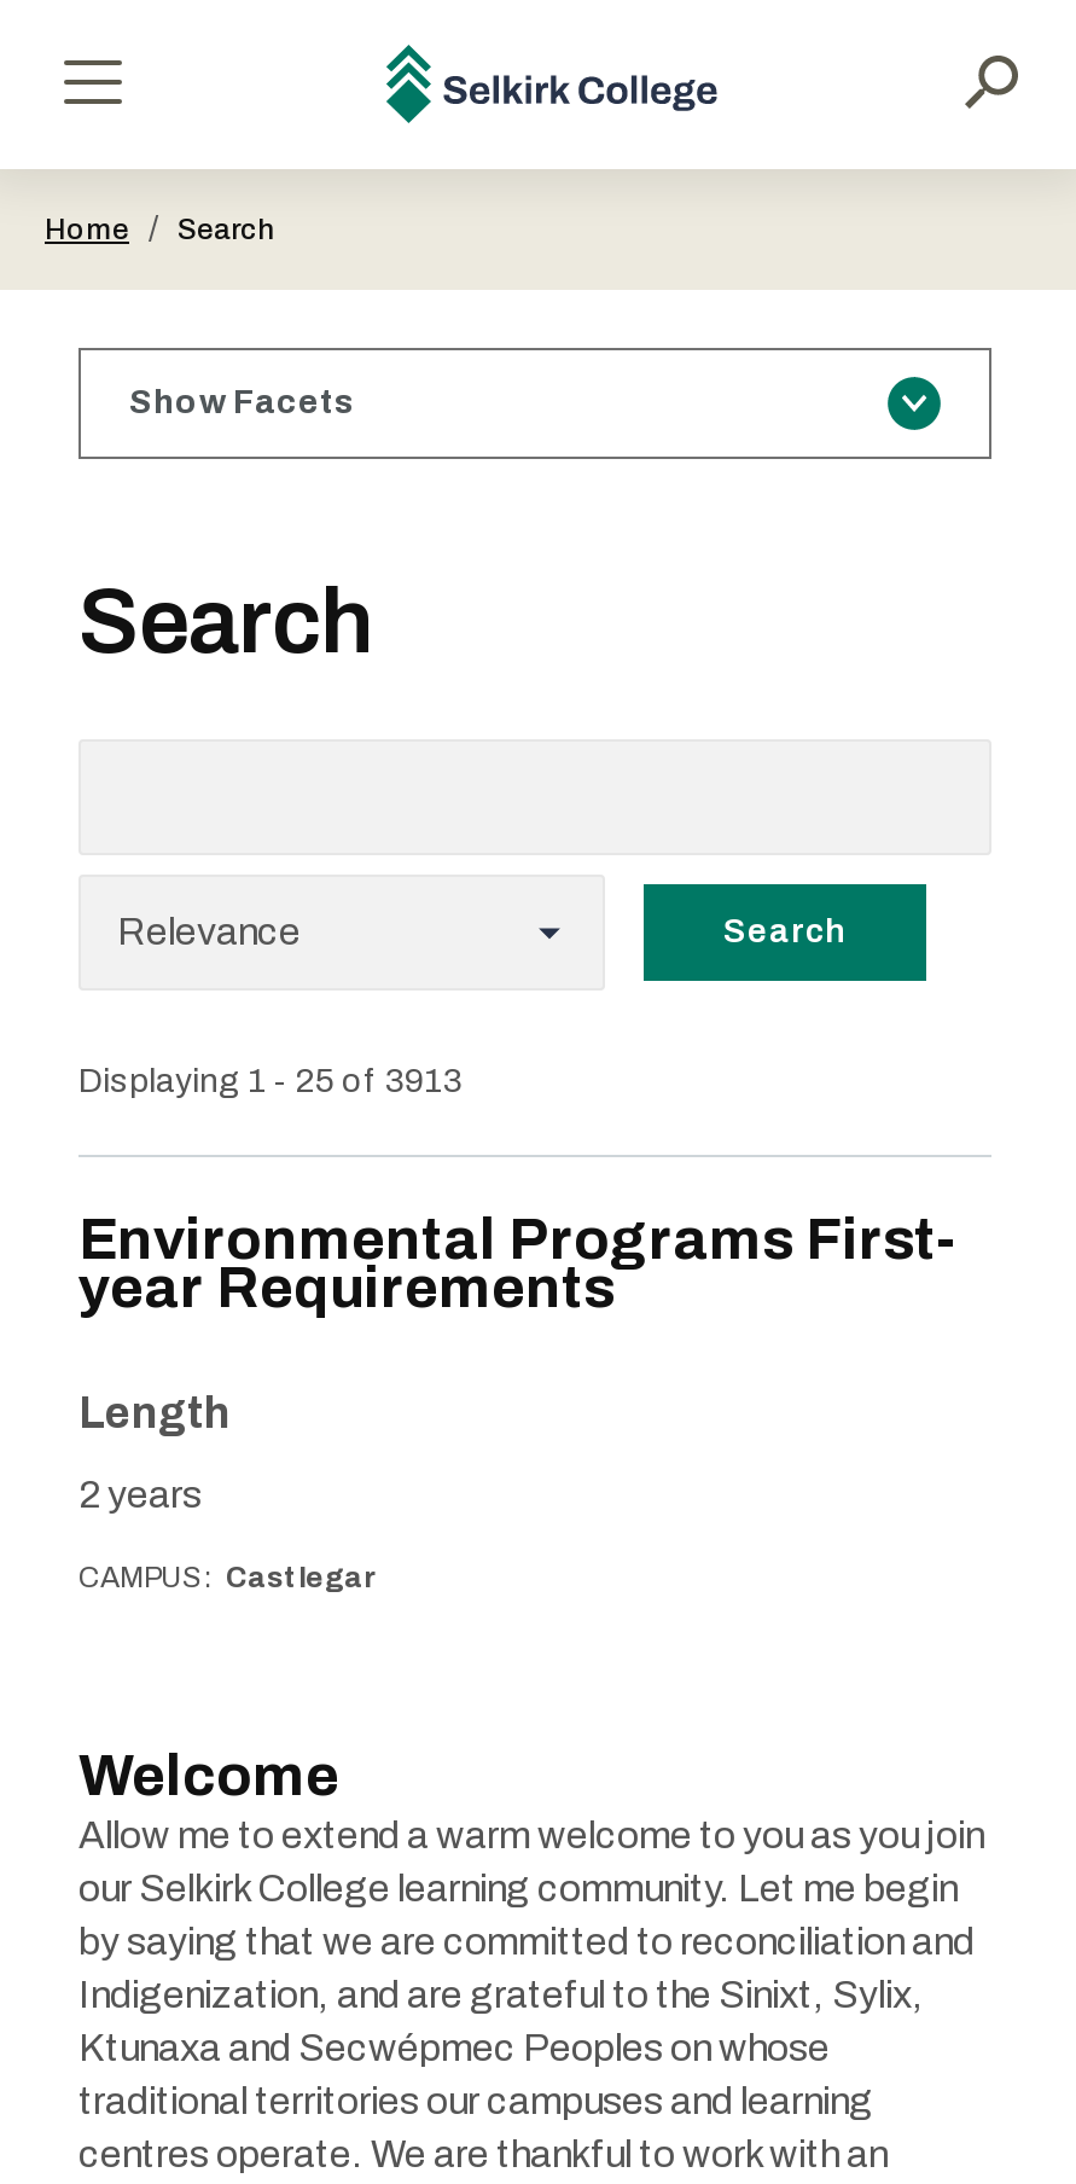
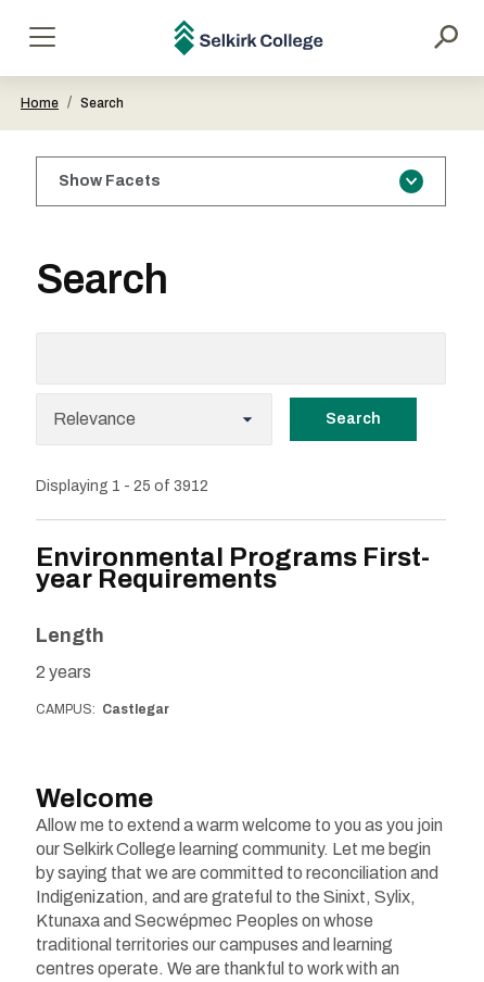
[78,1064,463,1100] Displaying 1 - 25 of 3913 -> [36,478,208,495] Displaying 1 - 25 of 3912

